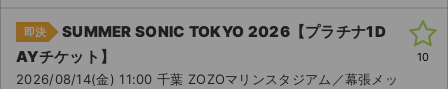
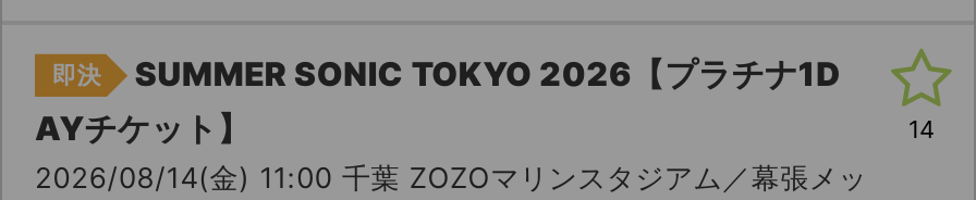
[417,50,429,64] 10 -> [908,115,935,146] 14

